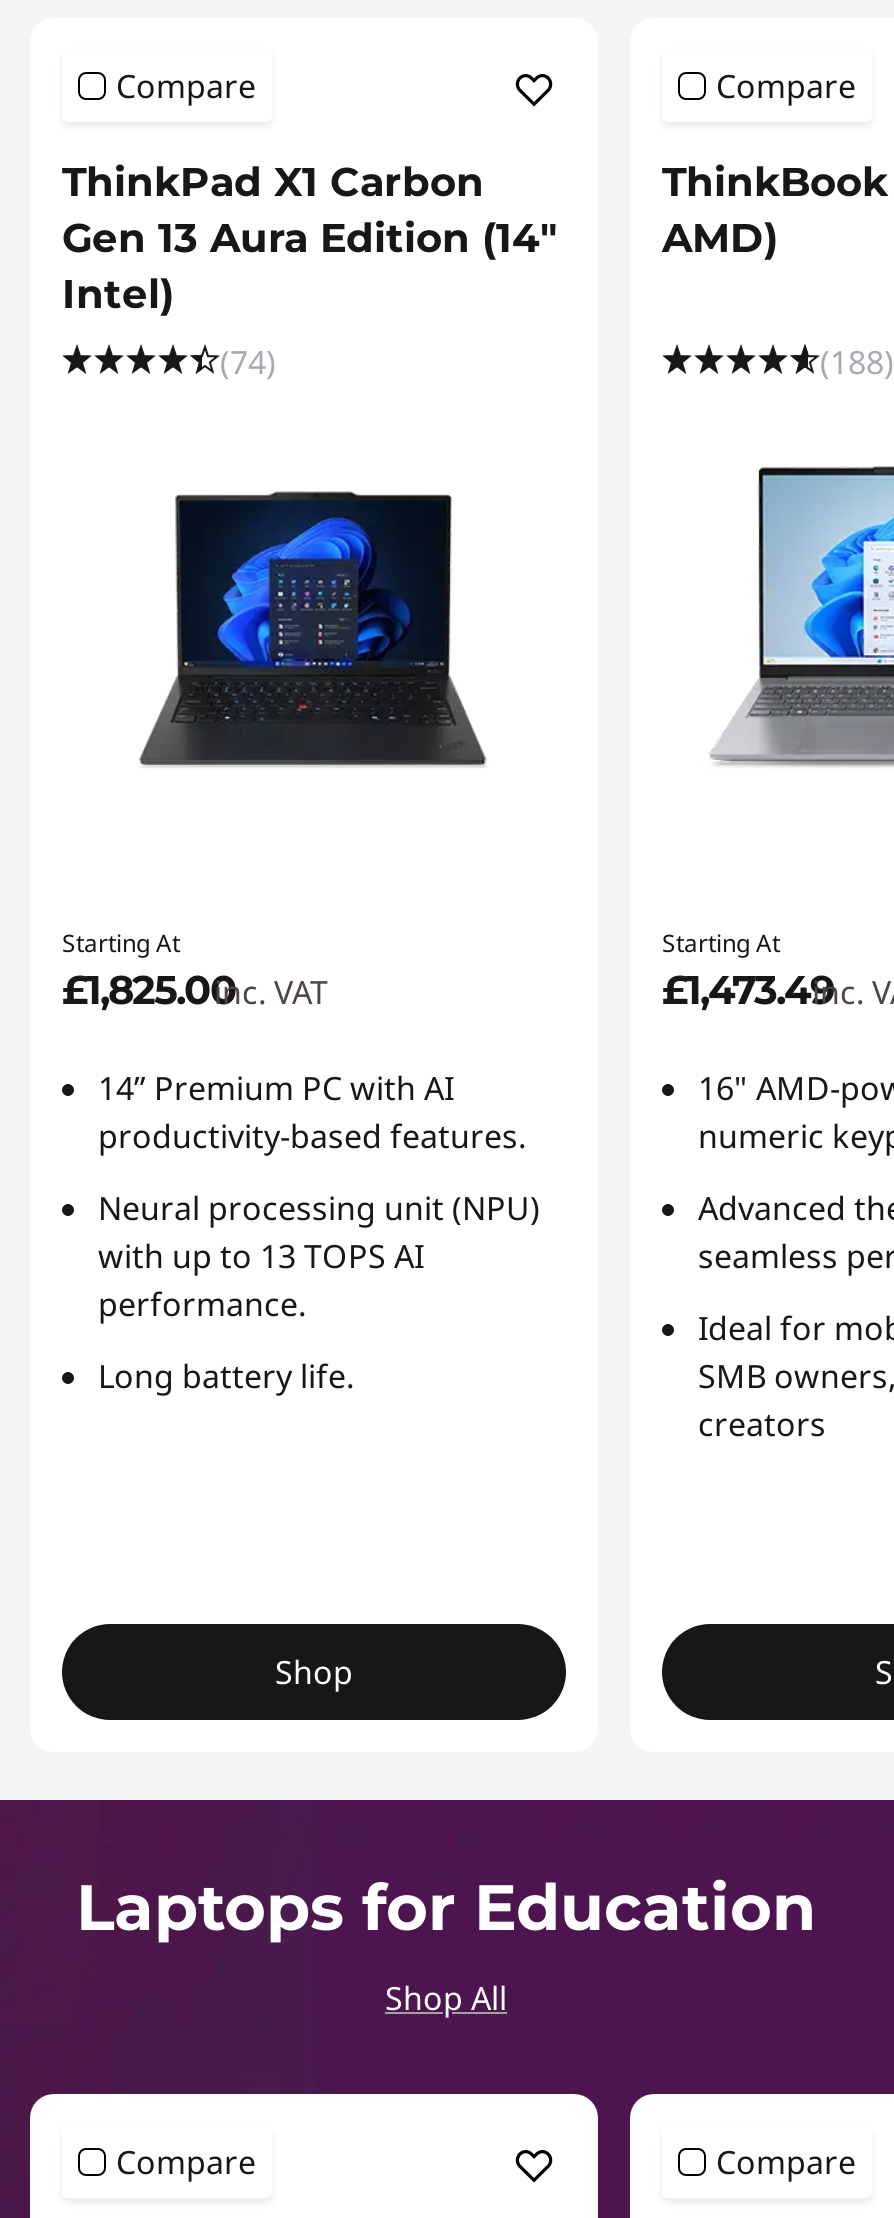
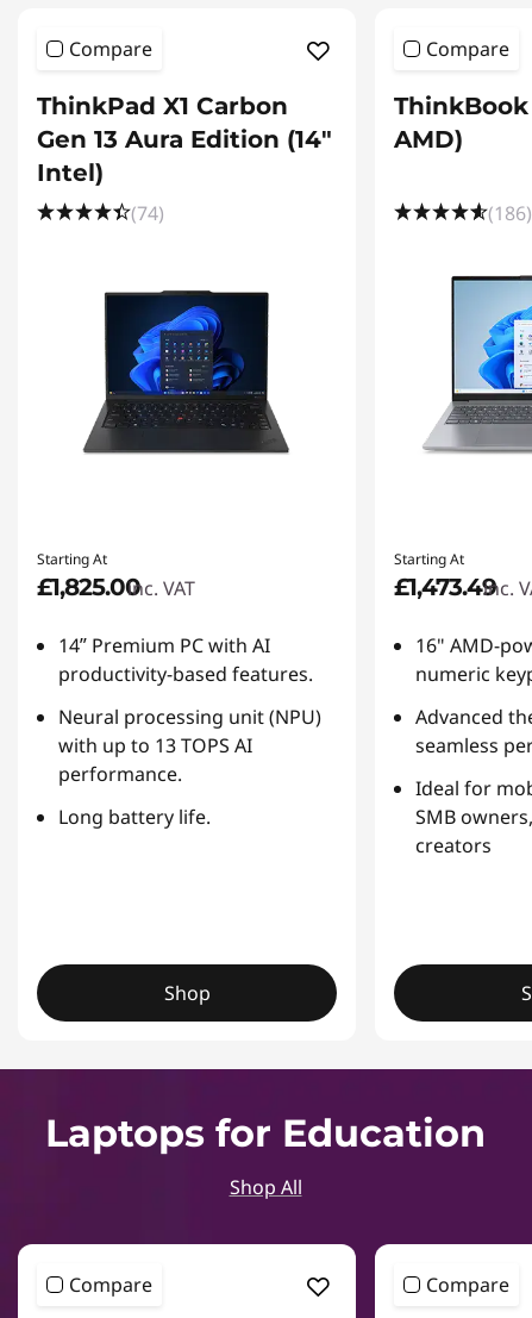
[820,340,894,384] (188) -> [488,200,532,226] (186)

